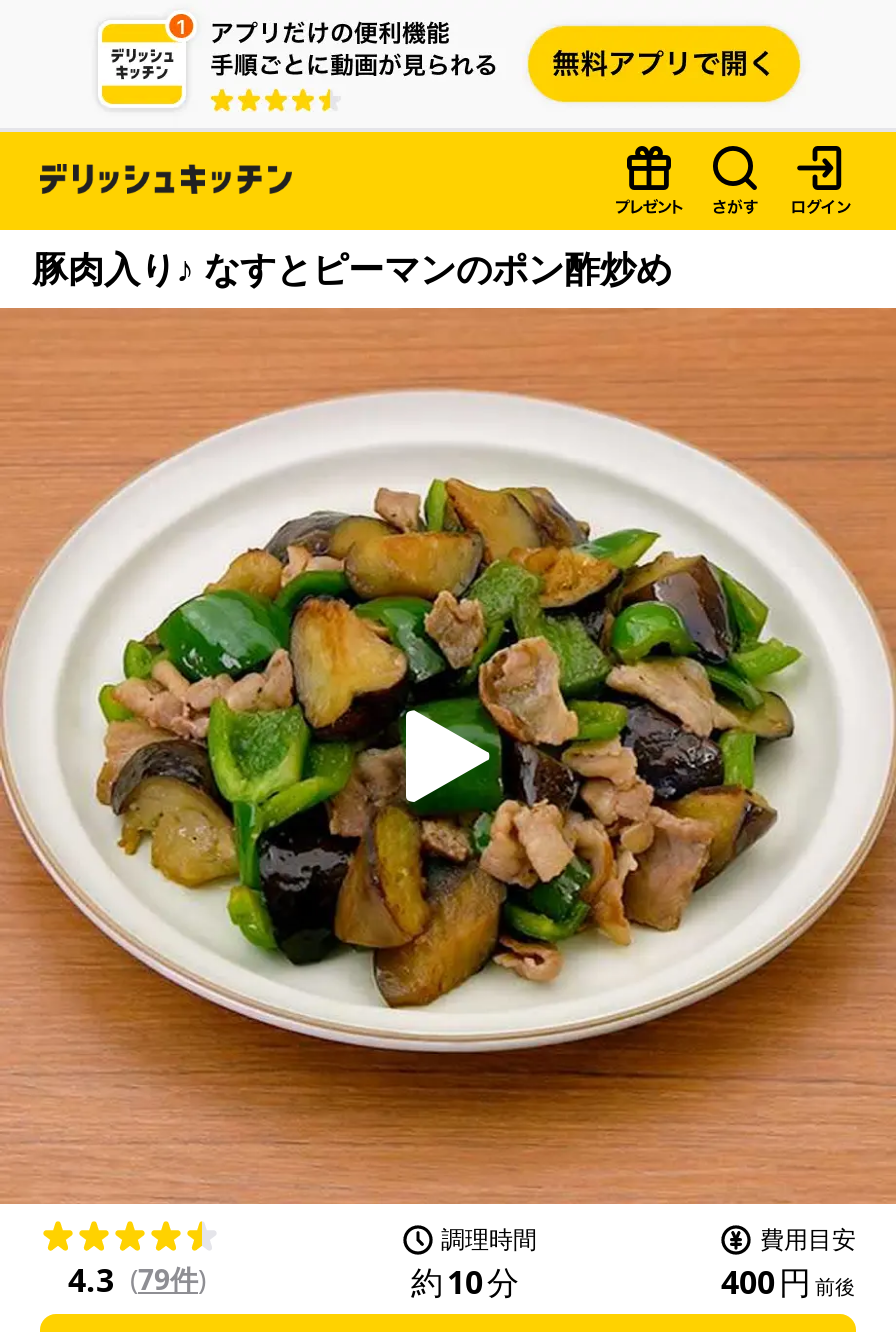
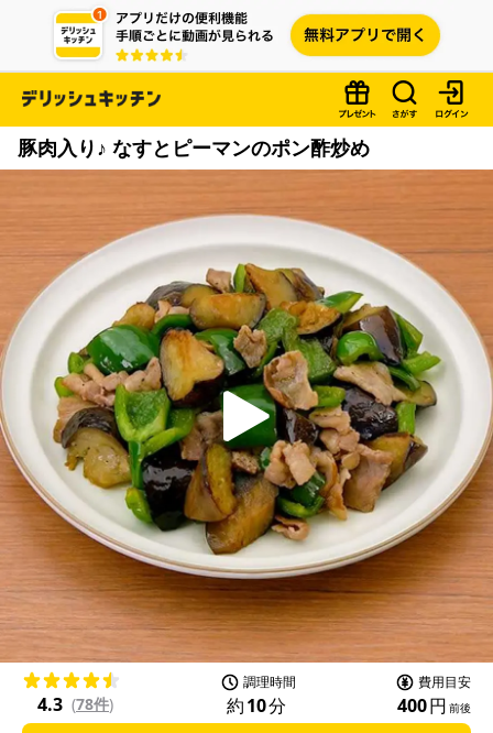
[68,1257,206,1301] 4.3 (79件) -> [37,692,113,716] 4.3 (78件)

